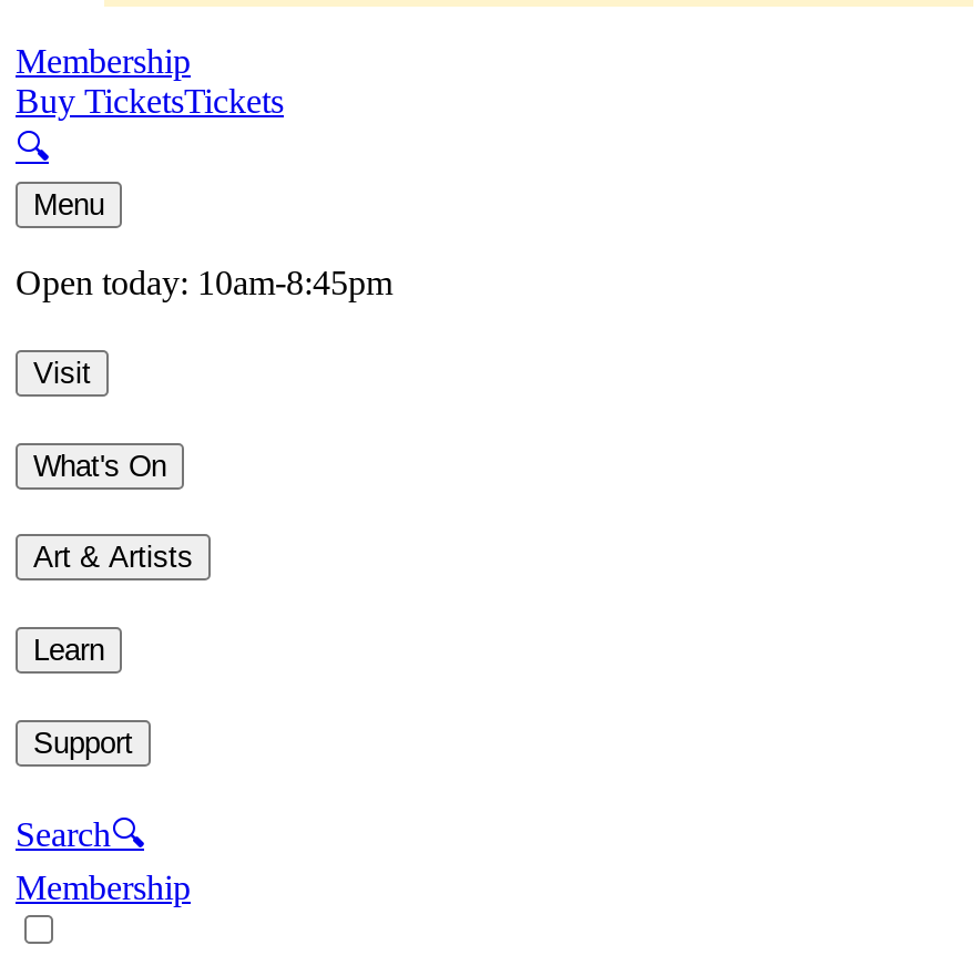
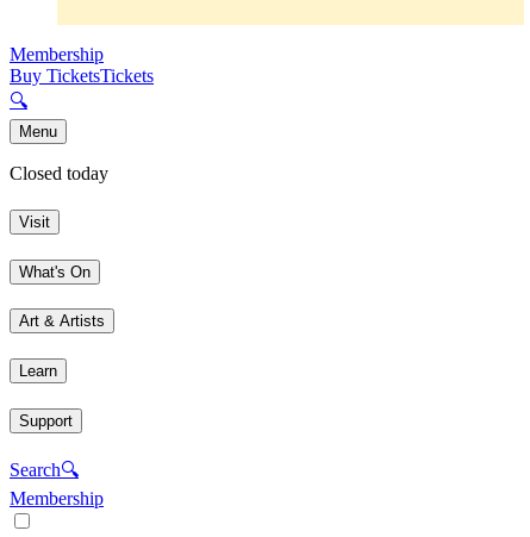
[16,264,392,302] Open today: 10am-8:45pm -> [10,163,108,184] Closed today

